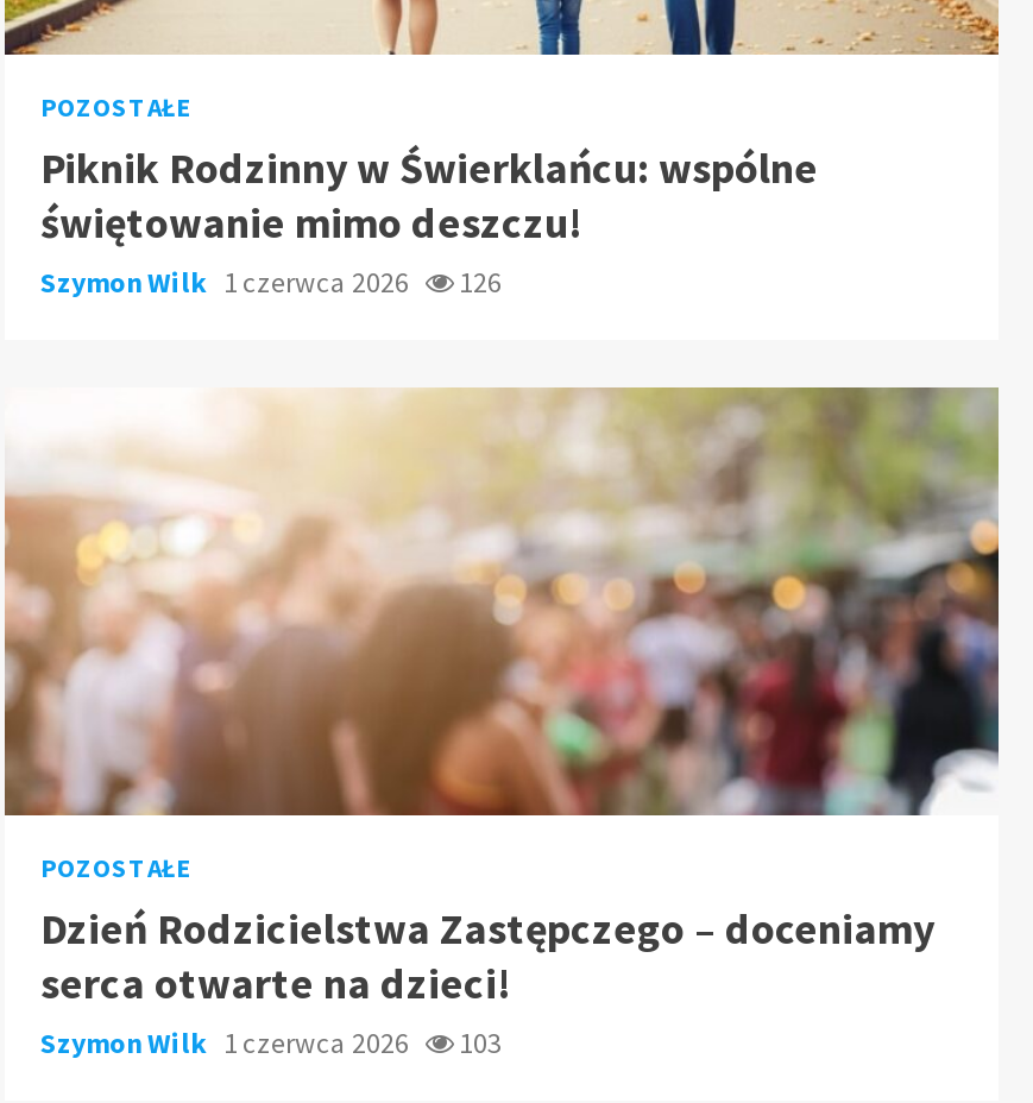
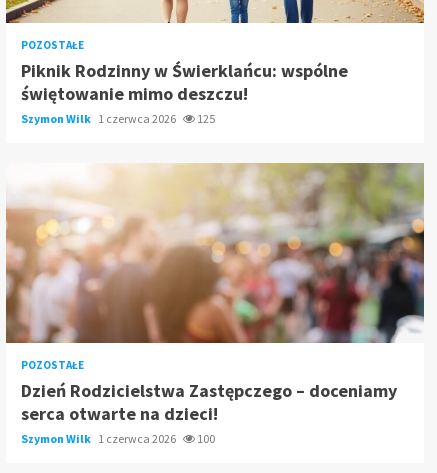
[40,263,502,299] Szymon Wilk 1 czerwca 2026 126 -> [21,111,215,126] Szymon Wilk 1 czerwca 2026 125
[40,1024,502,1059] Szymon Wilk 1 czerwca 2026 103 -> [21,431,215,446] Szymon Wilk 1 czerwca 2026 100

